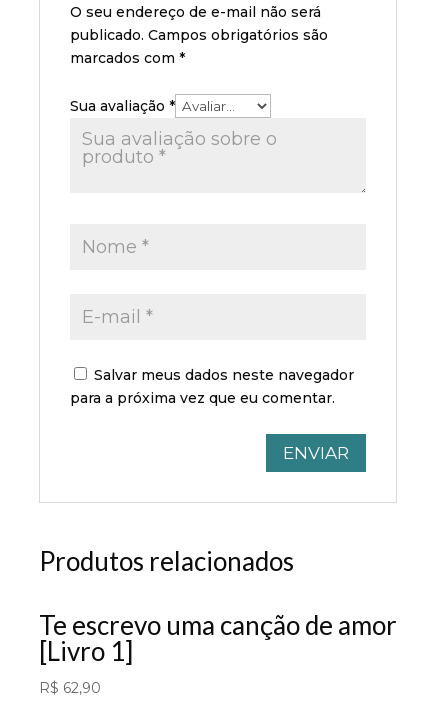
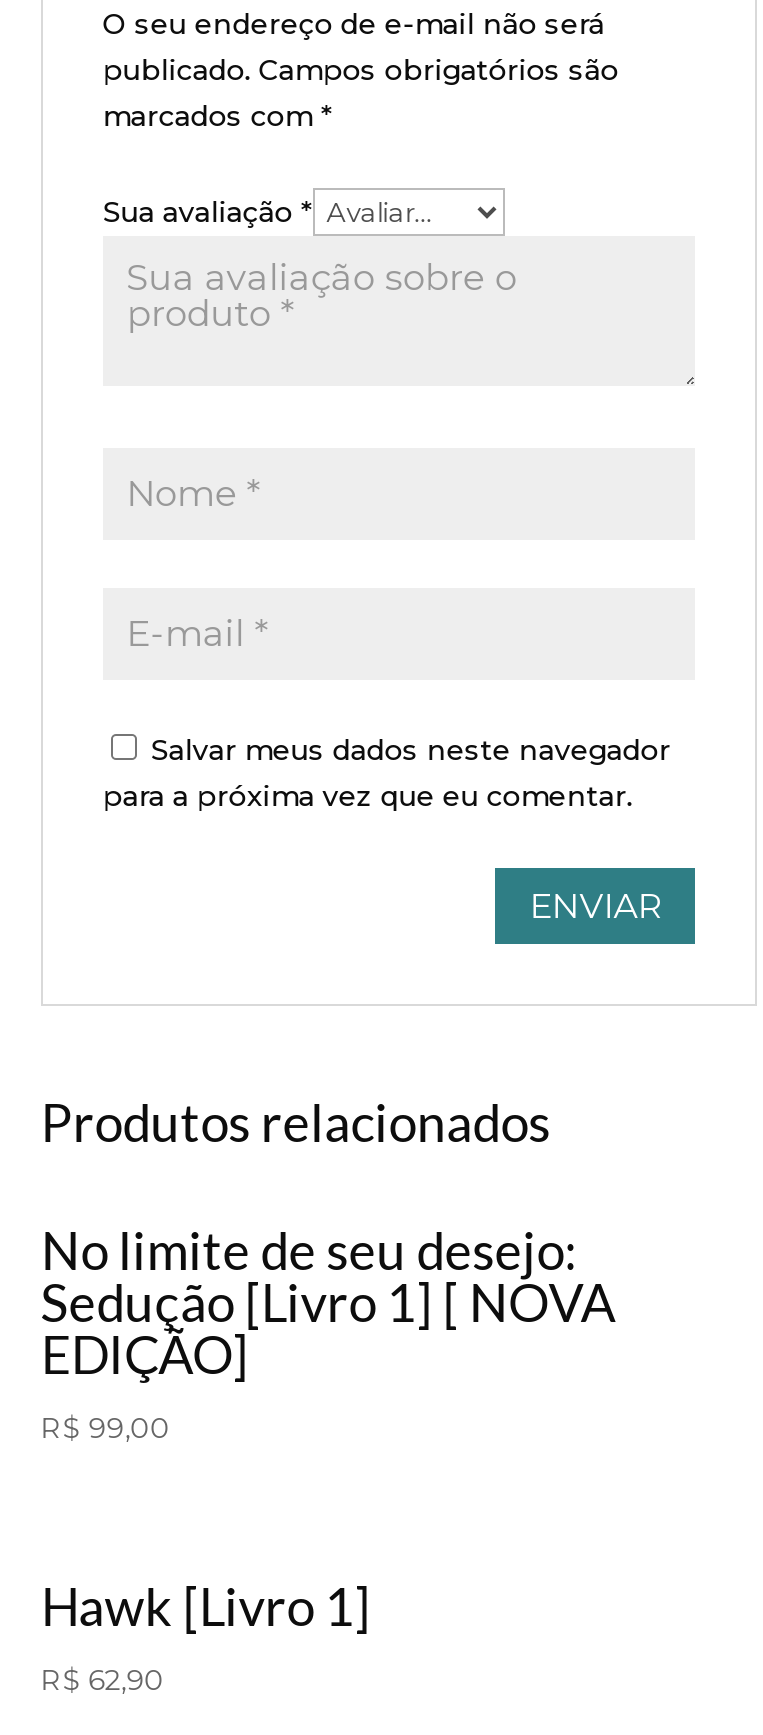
[39,609,397,667] Te escrevo uma canção de amor | [Livro 1] -> [41,1219,617,1637] No limite de seu desejo: | Sedução [Livro 1] [ NOVA | EDIÇÃO] | R$99,00 | Hawk [Livro 1]

